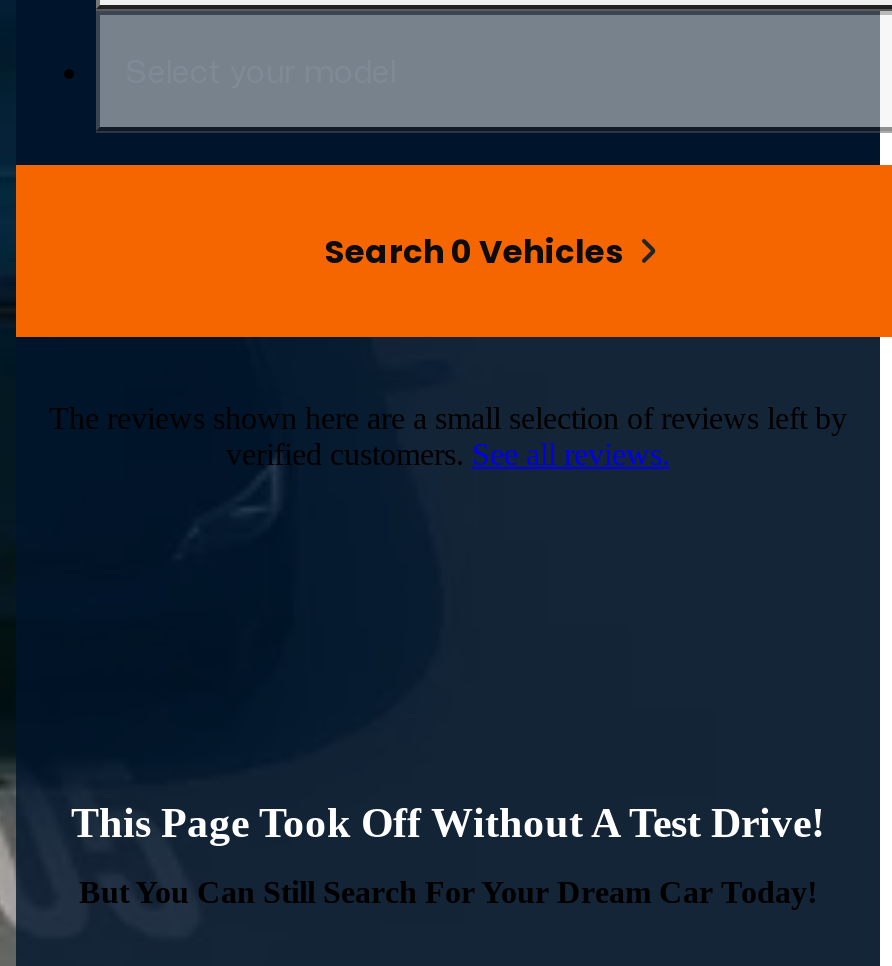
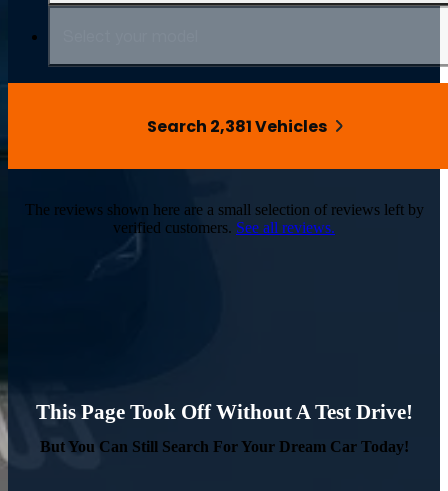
[325,229,623,275] Search 0 Vehicles -> [147,115,327,138] Search 2,381 Vehicles

